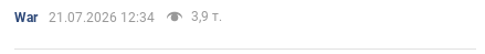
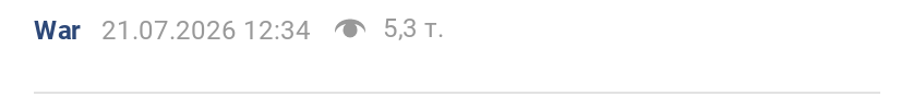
[191,9,222,24] 3,9 т. -> [383,13,444,43] 5,3 т.

